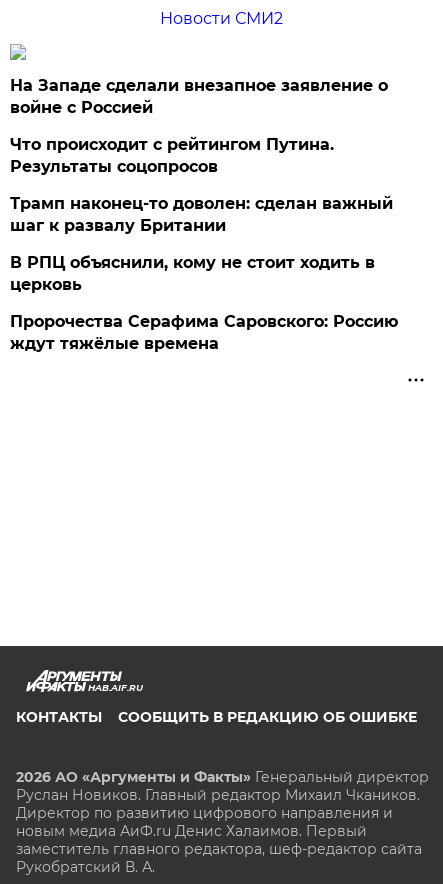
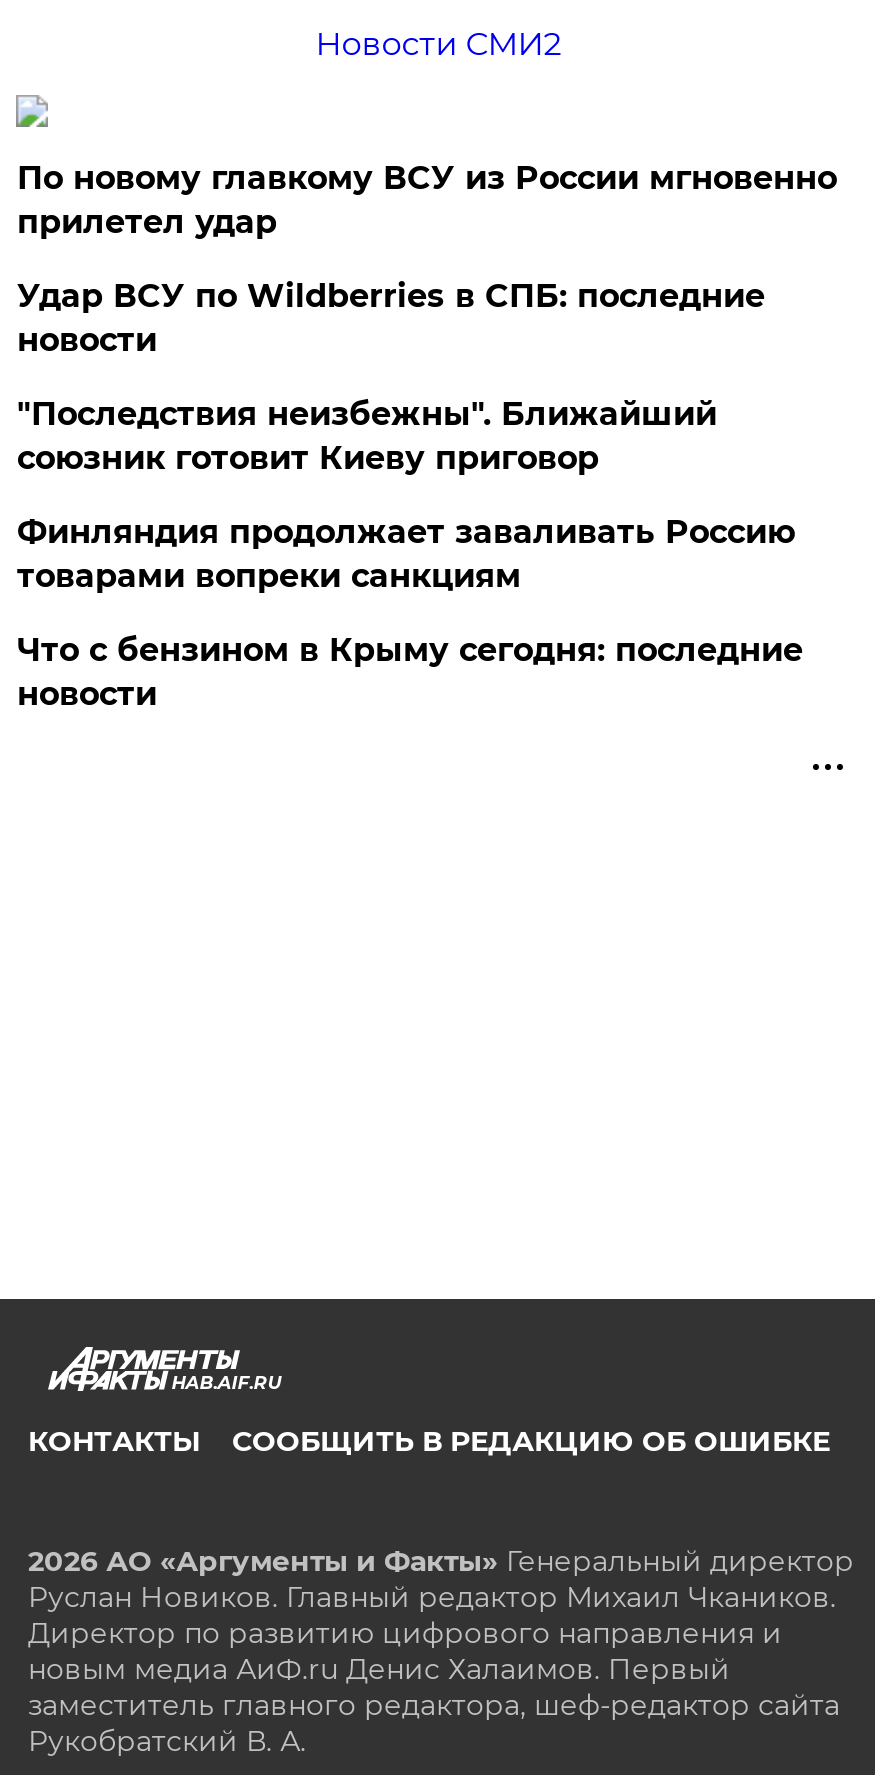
[10,76,388,117] На Западе сделали внезапное заявление о | войне с Россией -> [17,159,837,241] По новому главкому ВСУ из России мгновенно | прилетел удар
[10,135,334,176] Что происходит с рейтингом Путина. | Результаты соцопросов -> [17,277,765,359] Удар ВСУ по Wildberries в СПБ: последние | новости
[10,194,393,235] Трамп наконец-то доволен: сделан важный | шаг к развалу Британии -> [17,395,717,477] "Последствия неизбежны". Ближайший | союзник готовит Киеву приговор
[10,253,375,294] В РПЦ объяснили, кому не стоит ходить в | церковь -> [17,513,795,595] Финляндия продолжает заваливать Россию | товарами вопреки санкциям
[10,312,398,353] Пророчества Серафима Саровского: Россию | ждут тяжёлые времена -> [17,631,803,713] Что с бензином в Крыму сегодня: последние | новости

